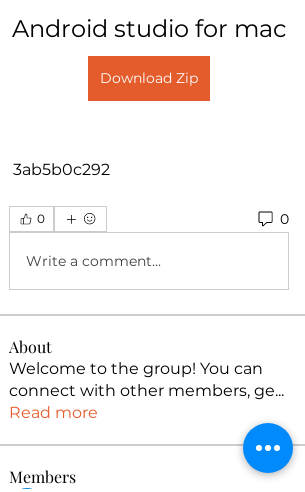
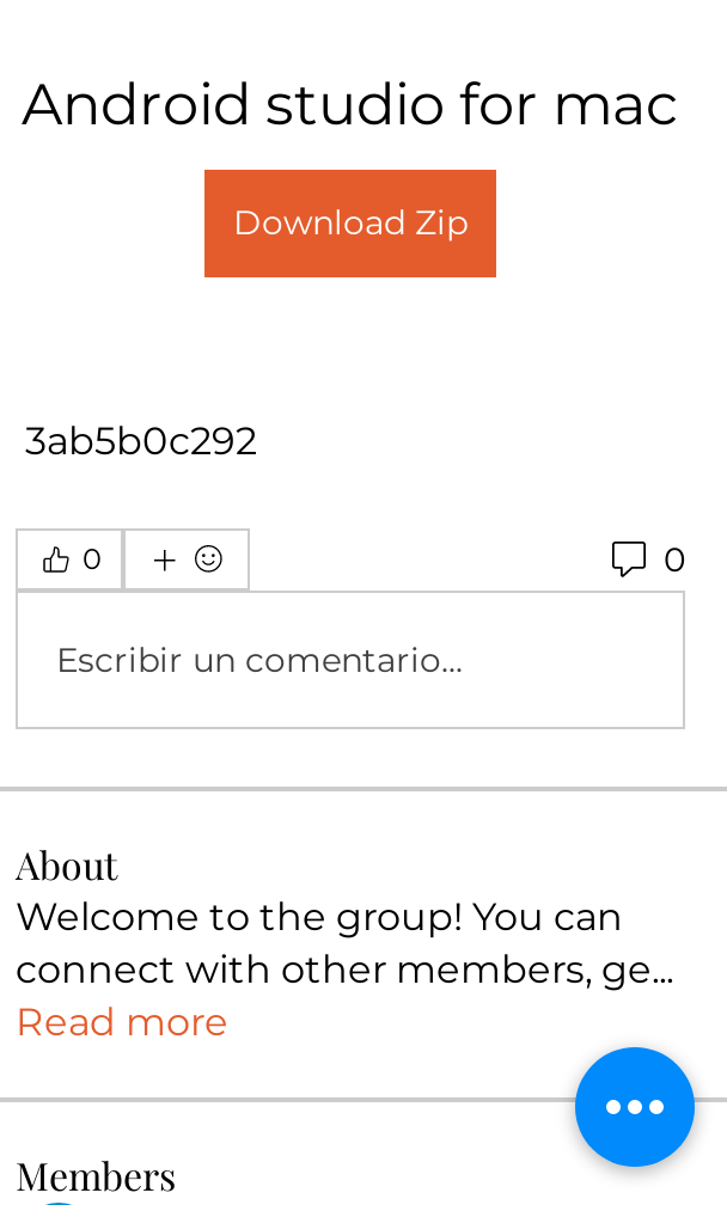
[26,251,161,269] Write a comment... -> [56,637,463,680] Escribir un comentario...

